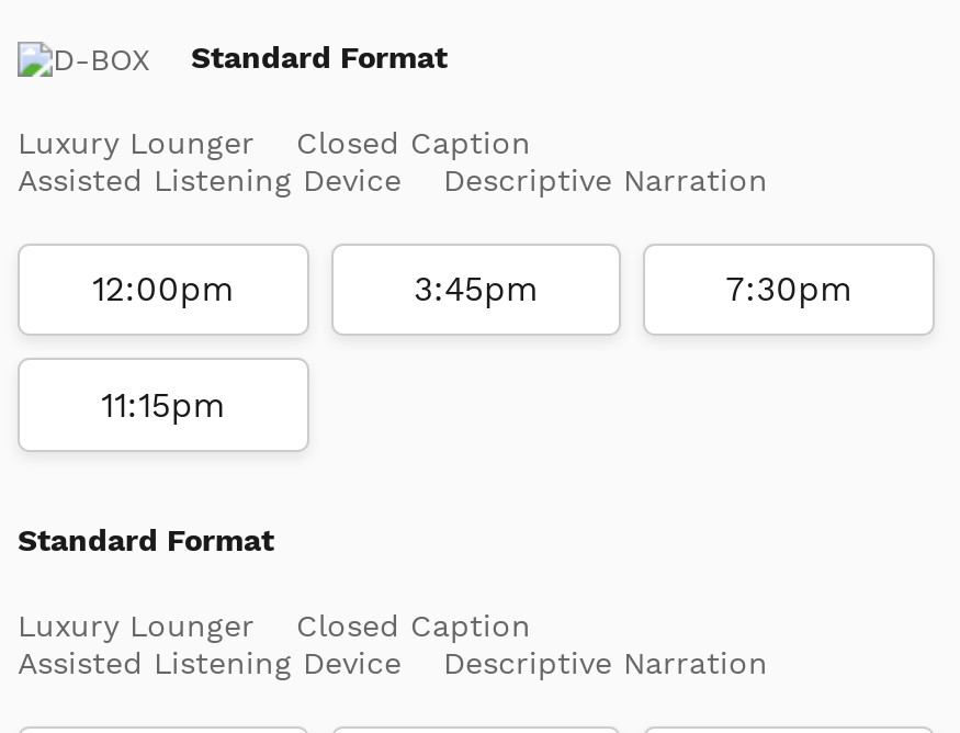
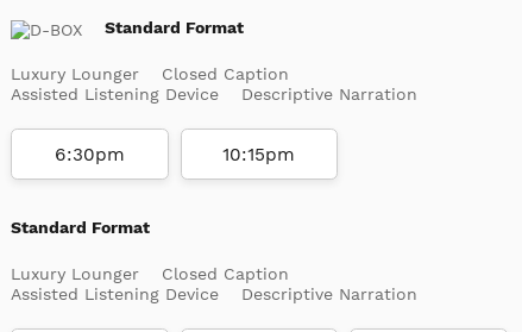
[92,270,853,425] 12:00pm | 3:45pm | 7:30pm | 11:15pm -> [54,144,295,165] 6:30pm | 10:15pm

